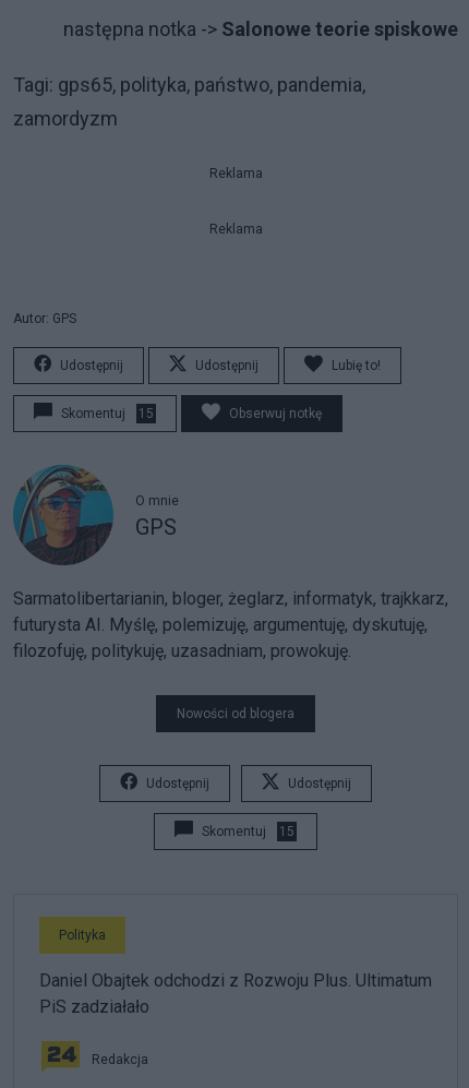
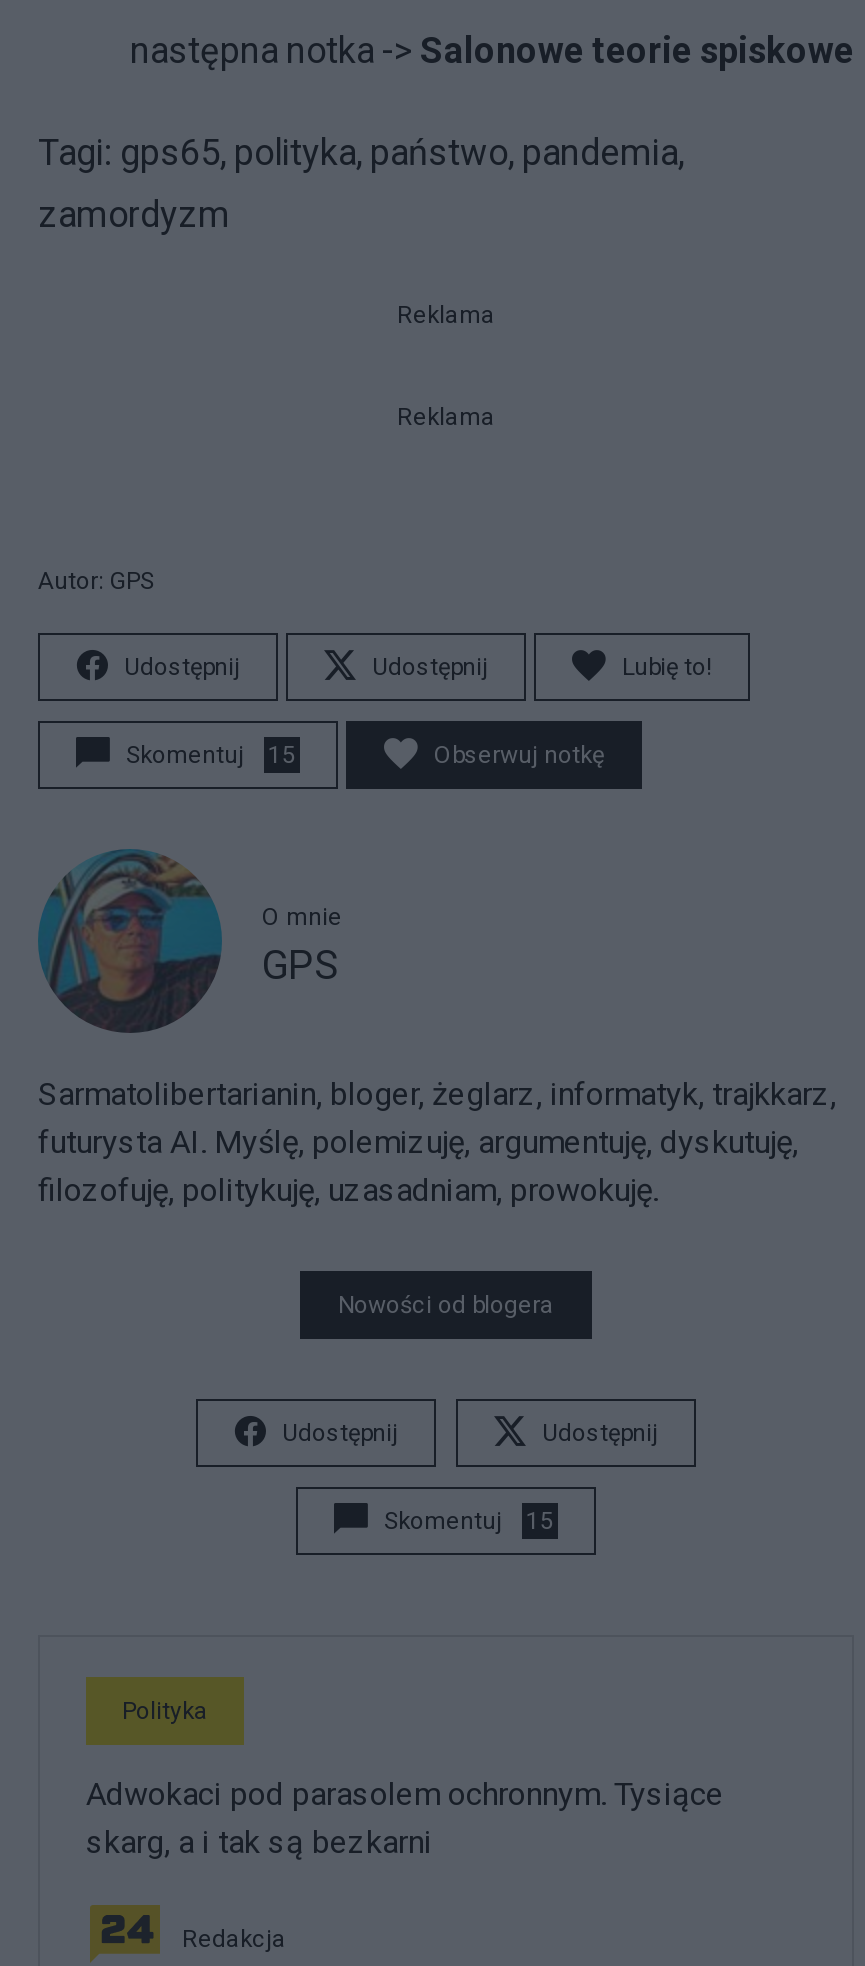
[39,970,432,1017] Daniel Obajtek odchodzi z Rozwoju Plus. Ultimatum | PiS zadziałało -> [86,1775,724,1861] Adwokaci pod parasolem ochronnym. Tysiące | skarg, a i tak są bezkarni

